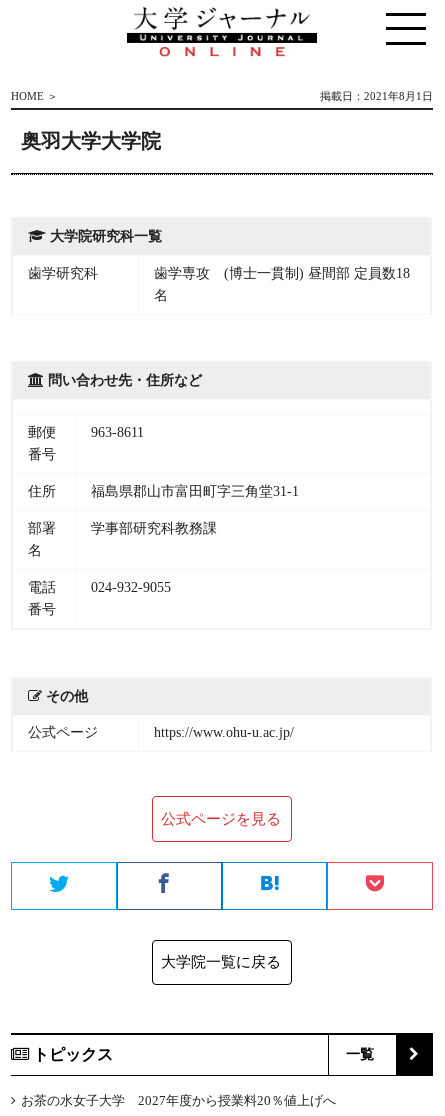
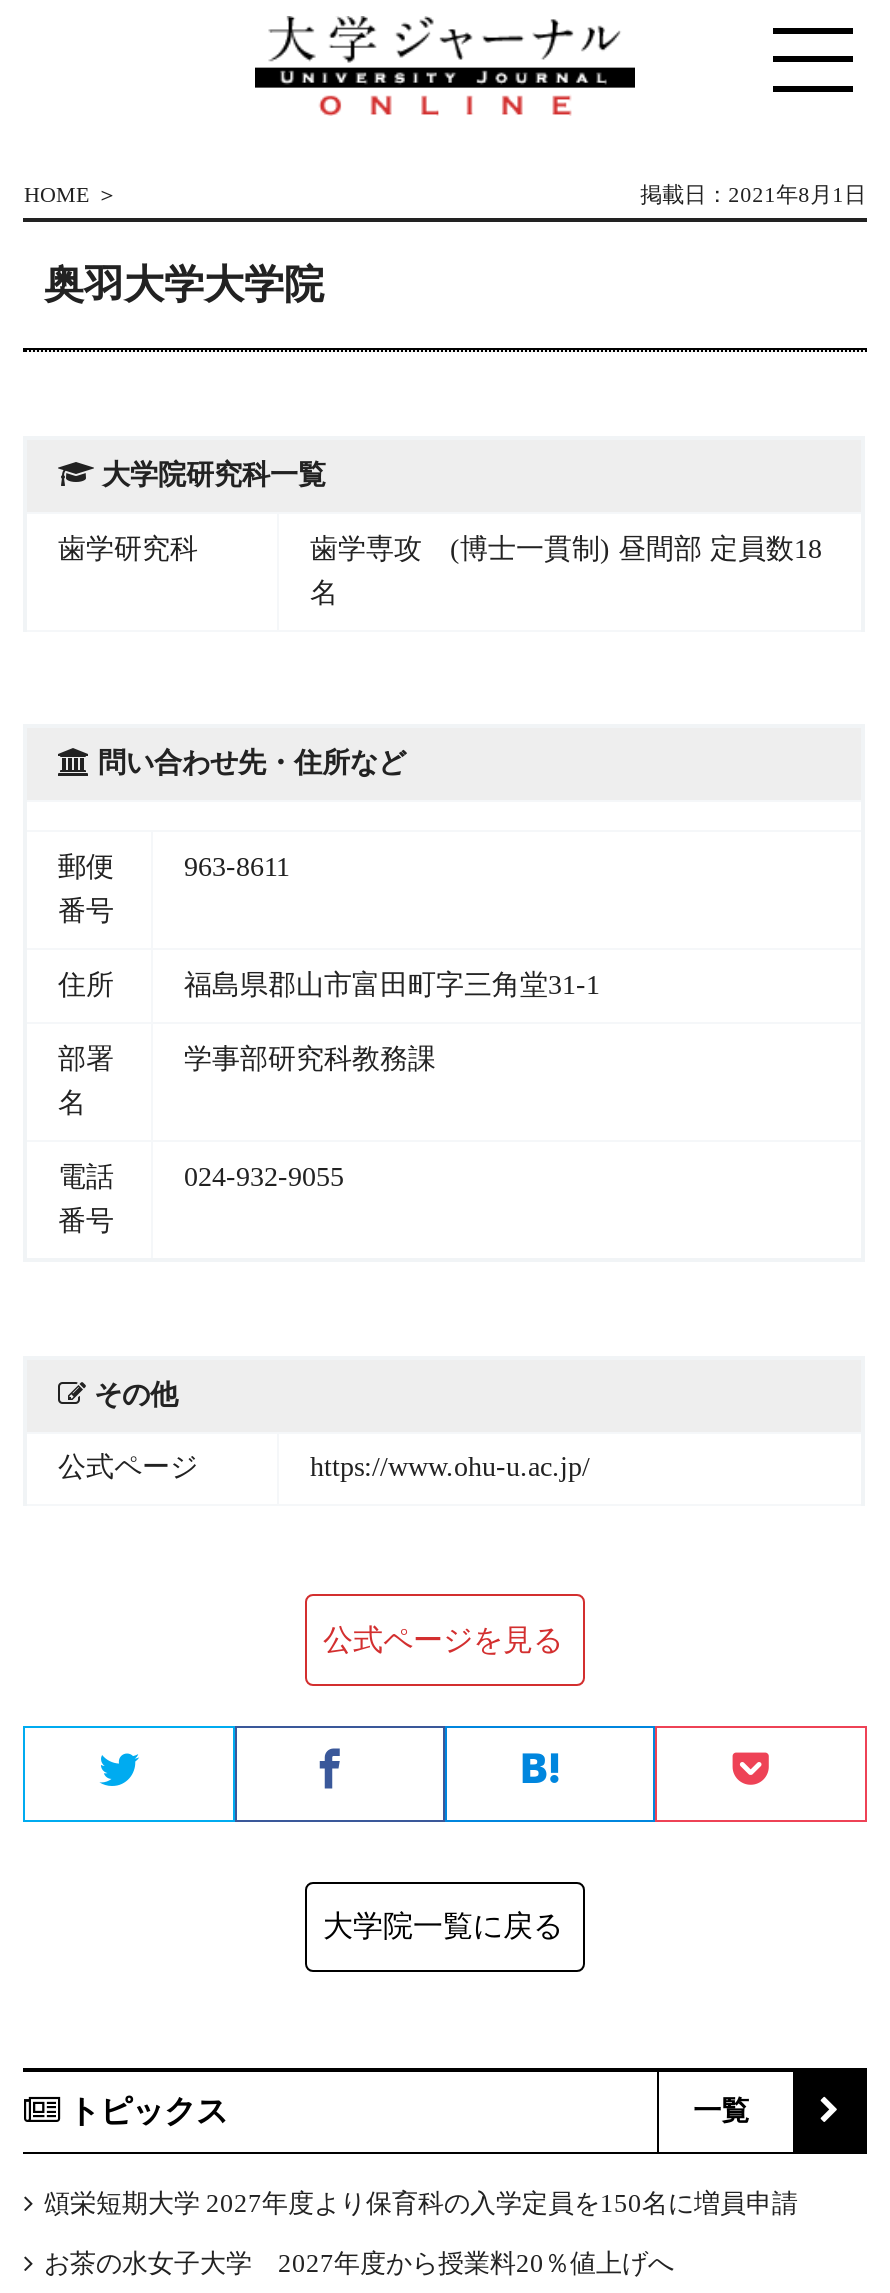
none -> [44,2188,798,2218] 頌栄短期大学 2027年度より保育科の入学定員を150名に増員申請

